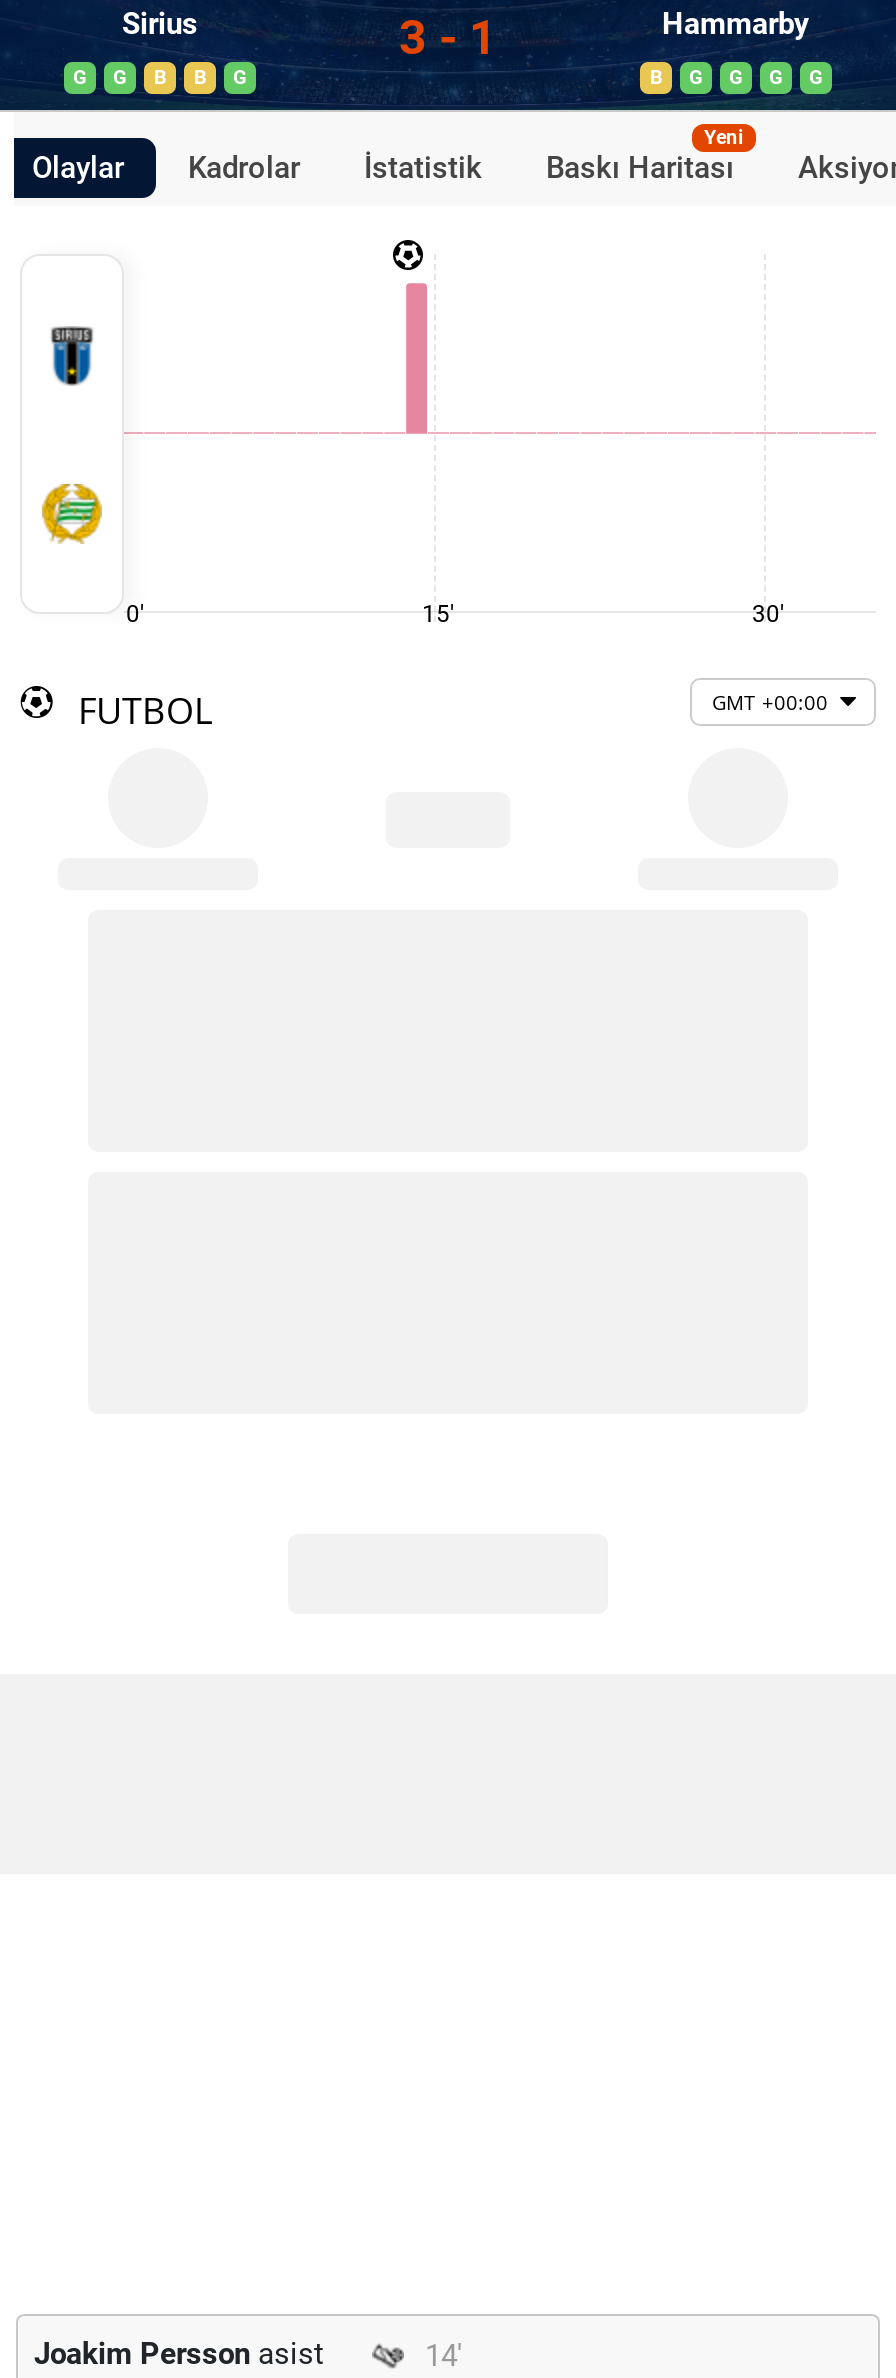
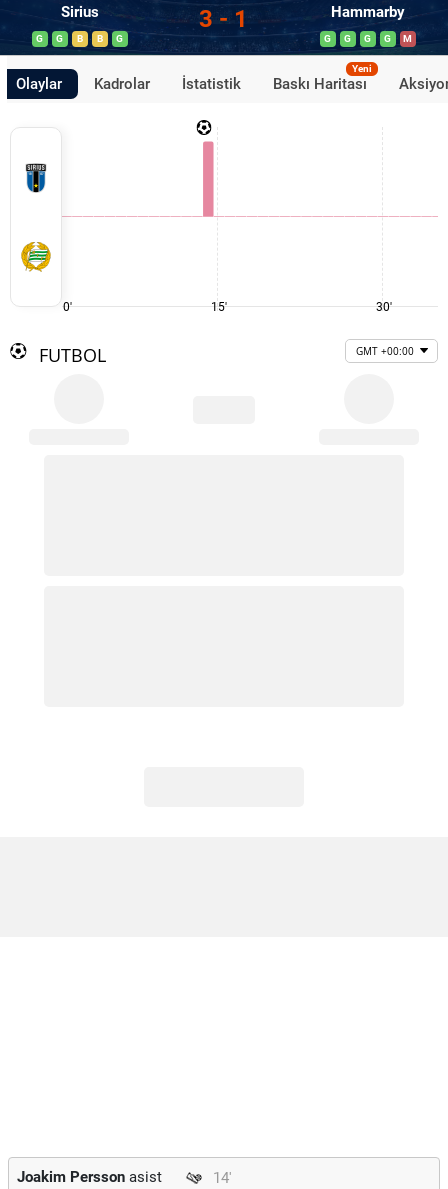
[650,66,662,88] B -> none
none -> [403,33,412,44] M

